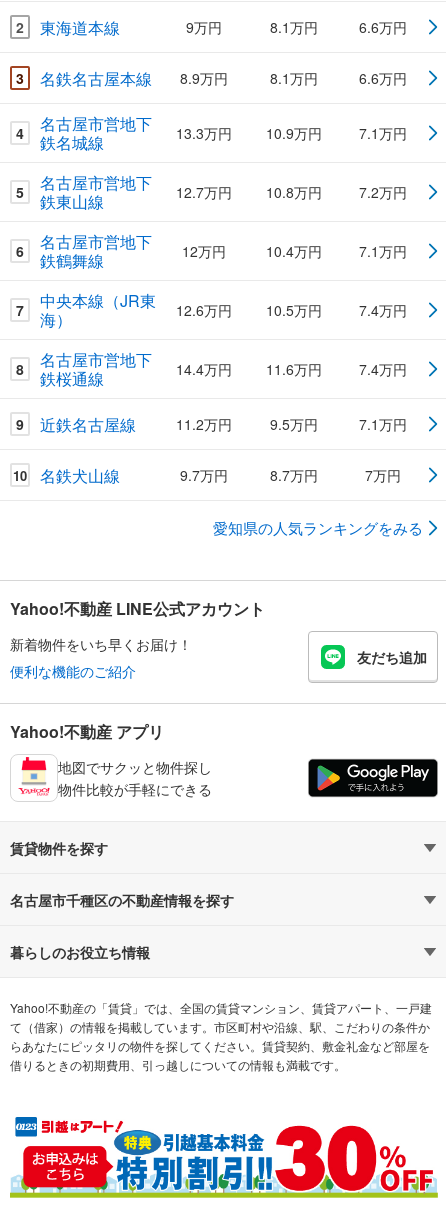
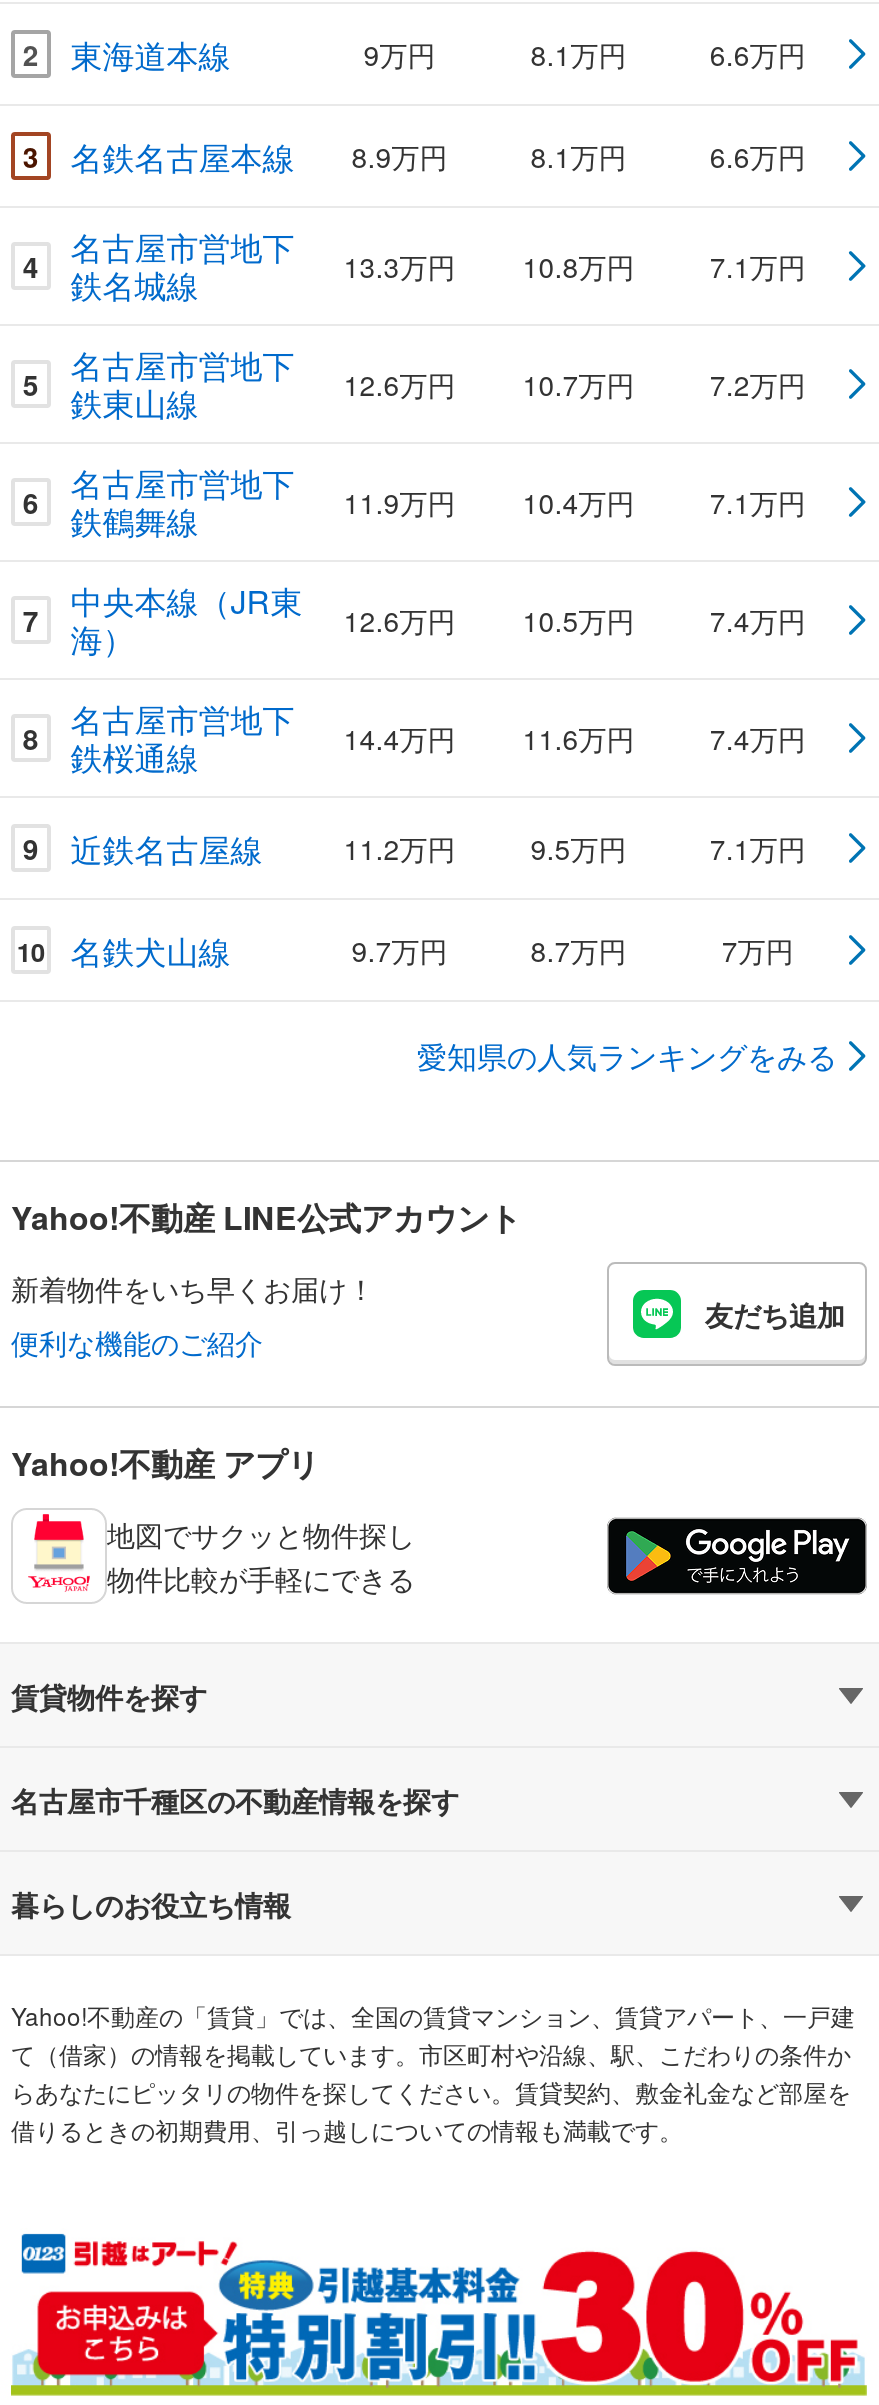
[16,112,407,154] 4 名古屋市営地下 鉄名城線 13.3万円 10.9万円 7.1万円 -> [23,224,806,308] 4 名古屋市営地下 鉄名城線 13.3万円 10.8万円 7.1万円
[176,182,232,202] 12.7万円 -> [344,364,456,404] 12.6万円
[266,182,322,202] 10.8万円 -> [523,364,635,404] 10.7万円
[16,230,407,272] 6 名古屋市営地下 鉄鶴舞線 12万円 10.4万円 7.1万円 -> [23,460,806,544] 6 名古屋市営地下 鉄鶴舞線 11.9万円 10.4万円 7.1万円

